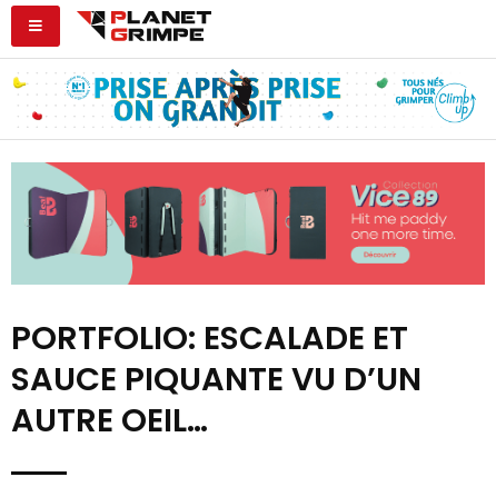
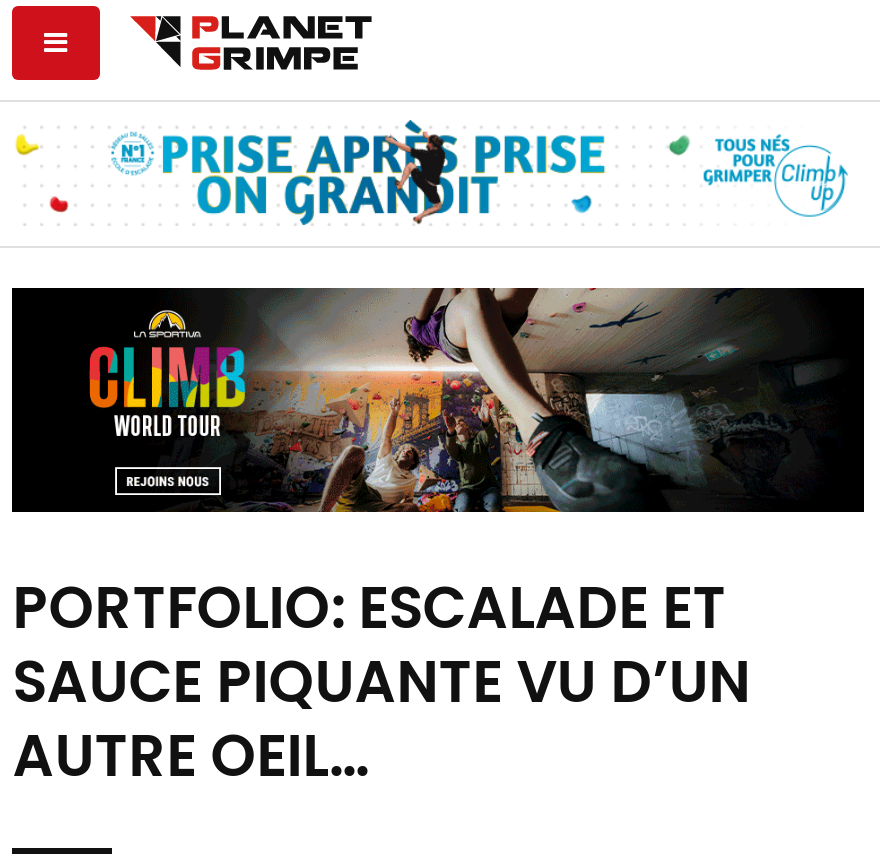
[11,161,486,286] [image] -> [10,286,866,514] [image]

